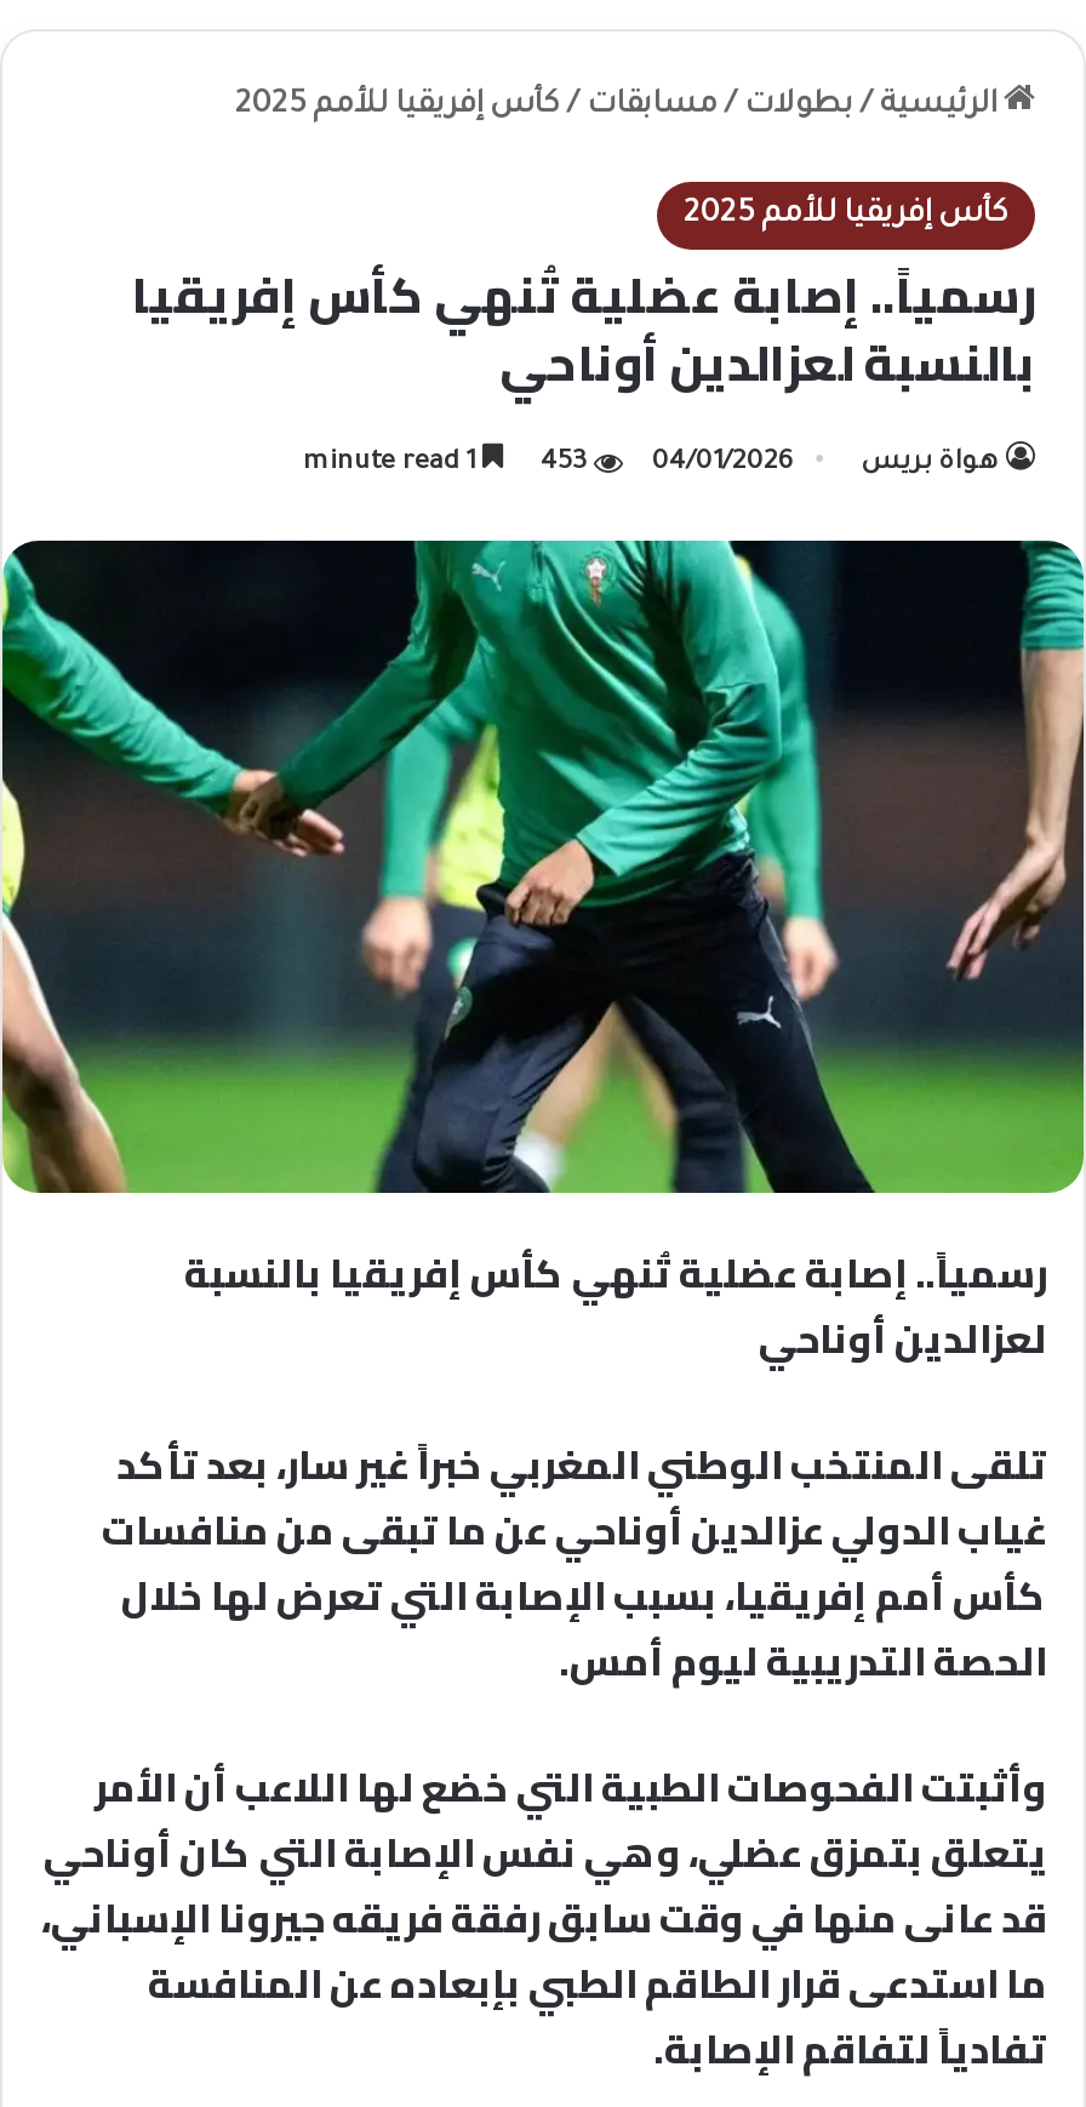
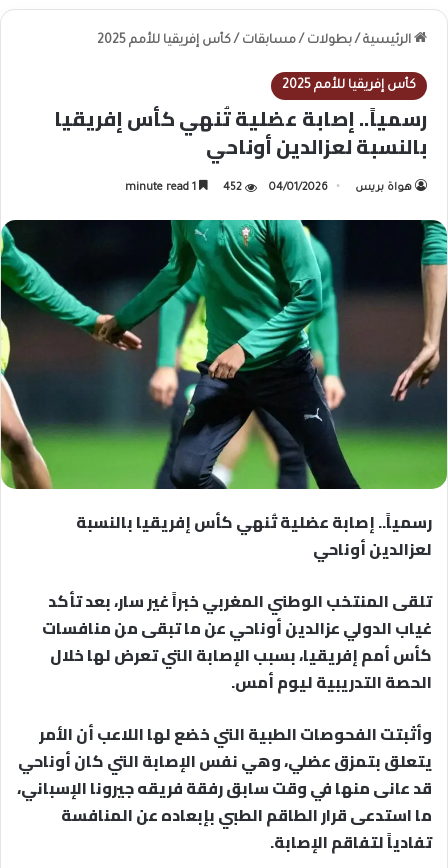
[541,449,587,478] 453 -> [223,182,242,194] 452

